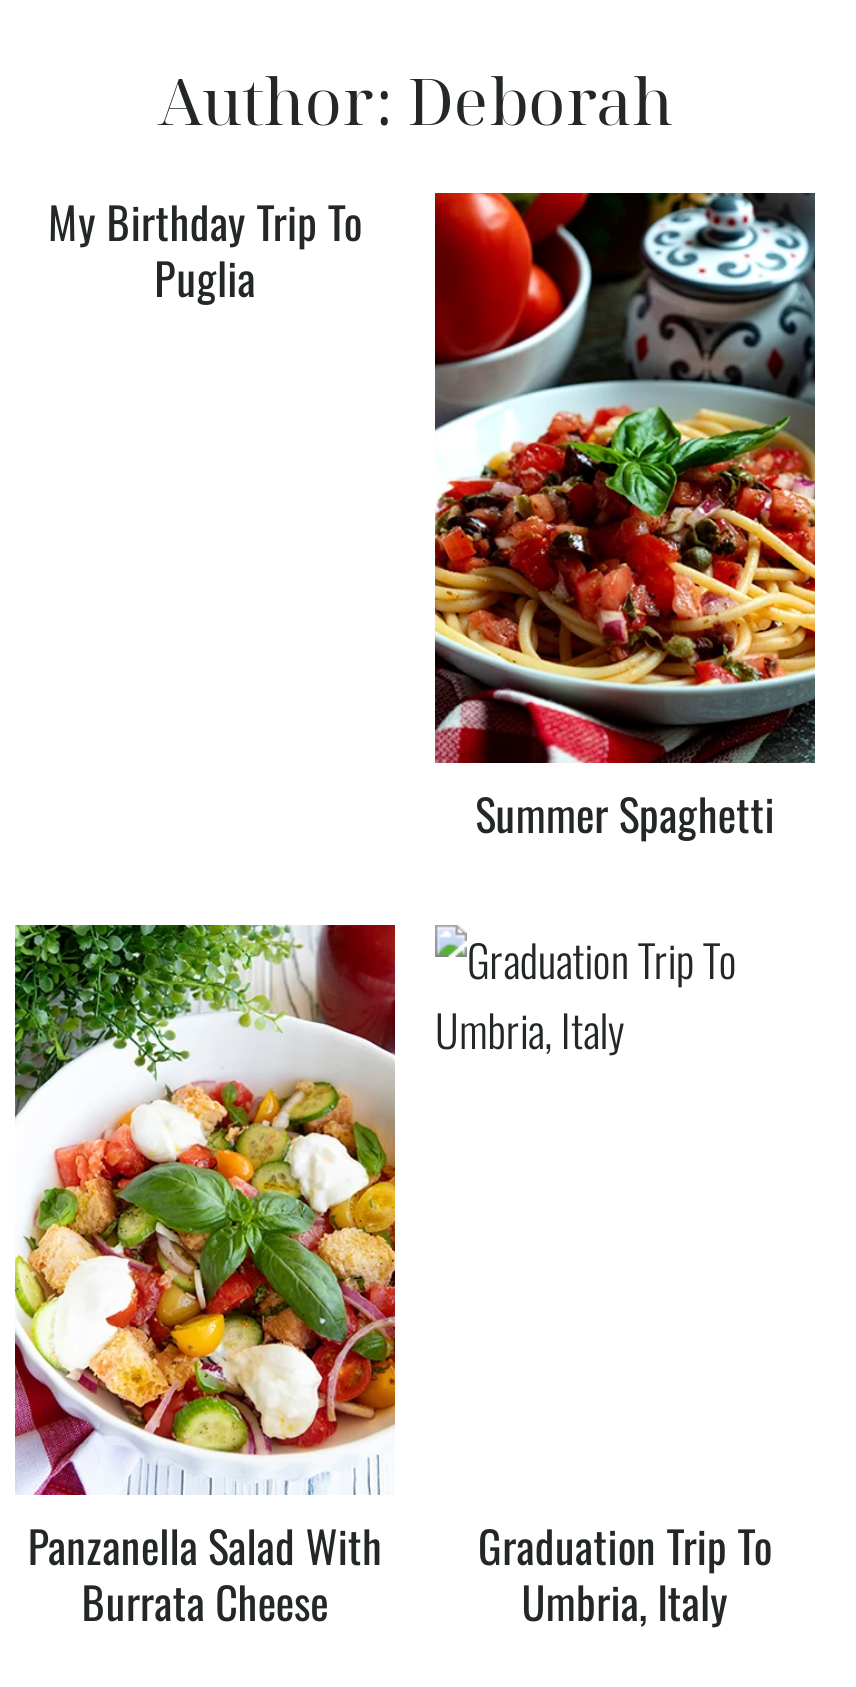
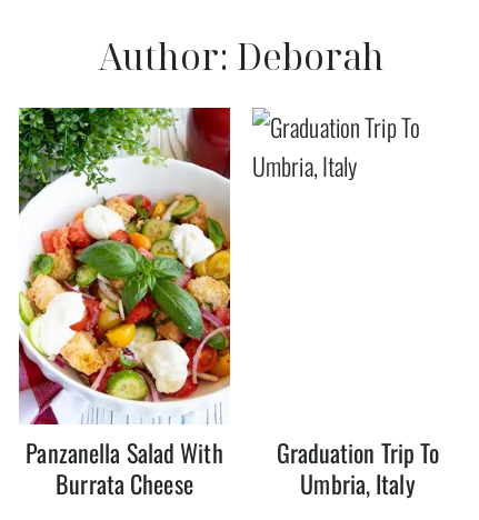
[48,188,362,308] My Birthday Trip To | Puglia -> none
[433,191,817,844] [image] | Summer Spaghetti -> none

